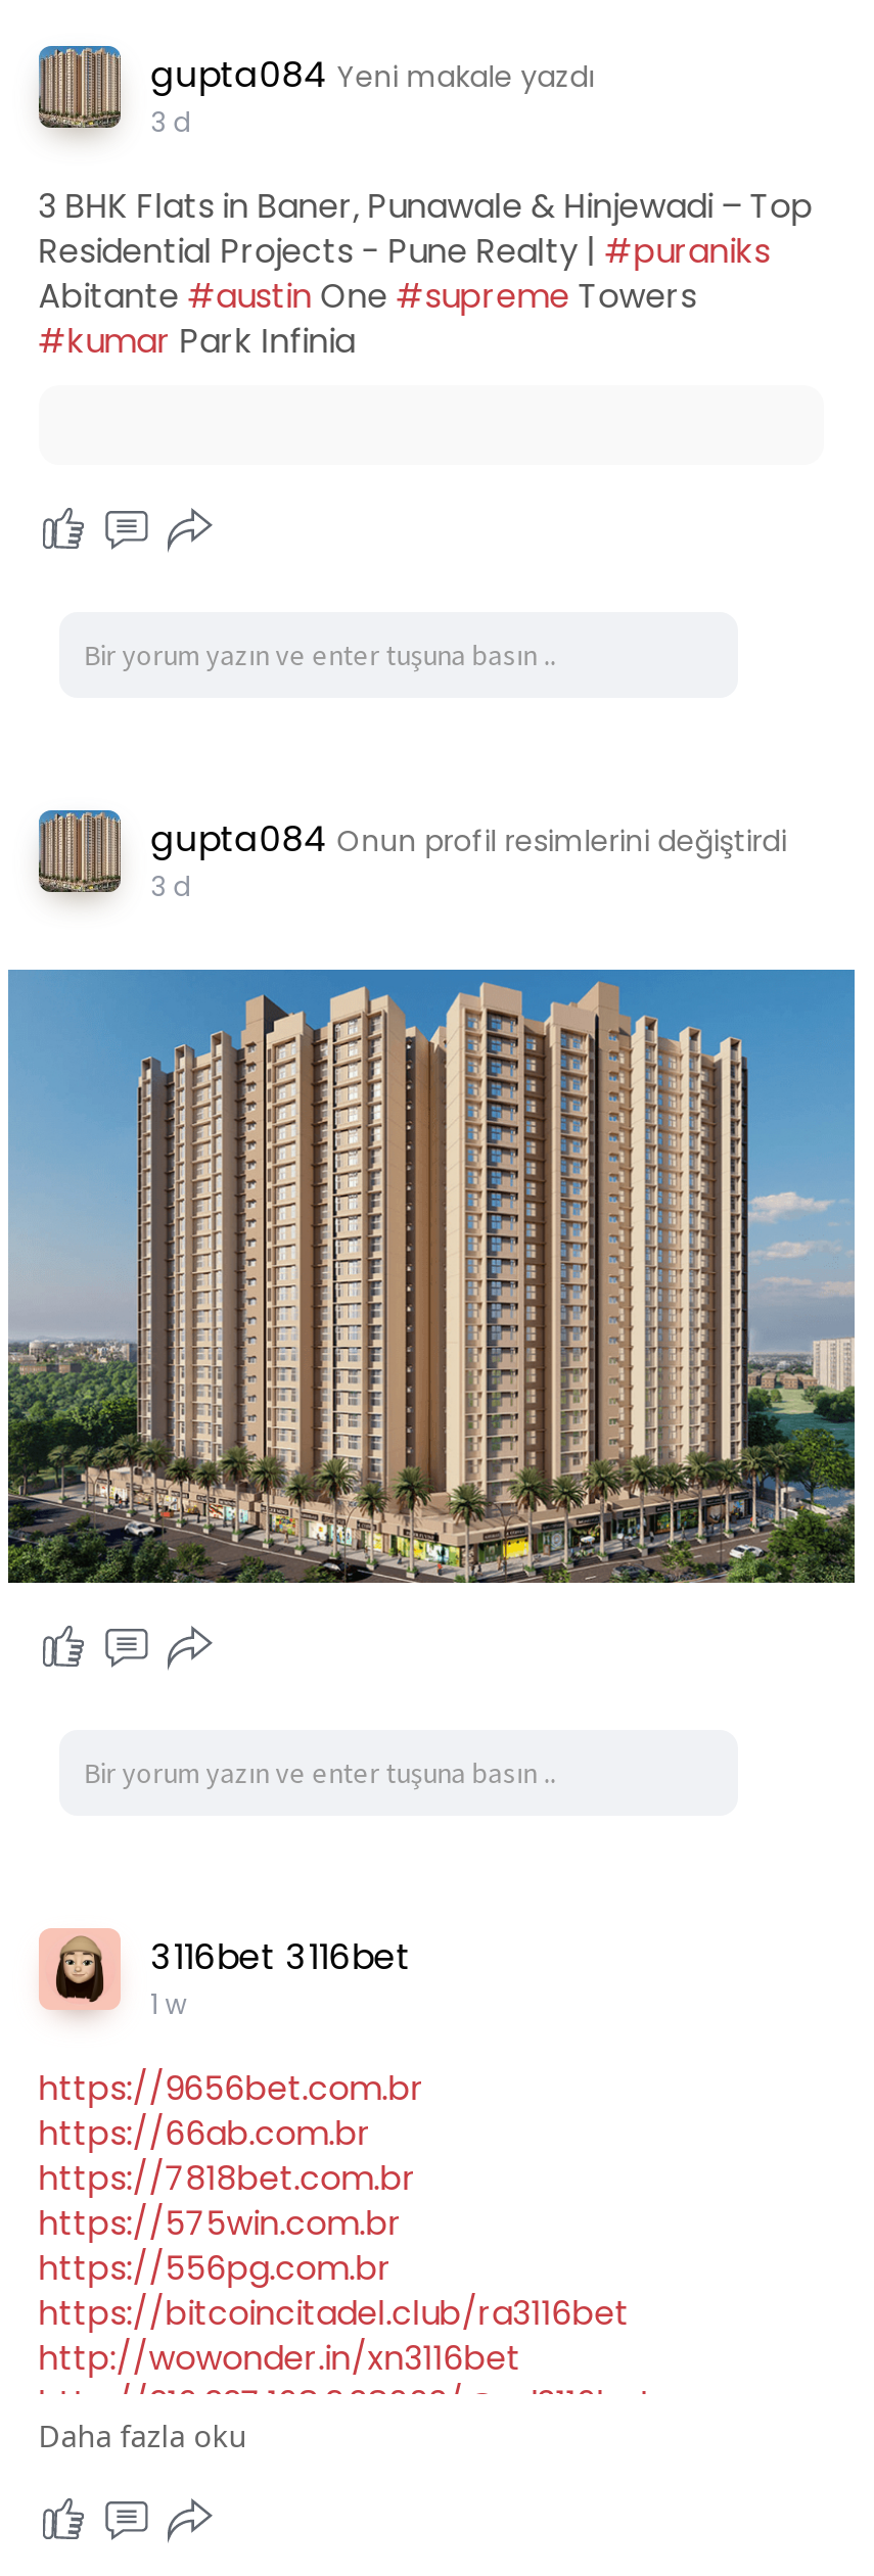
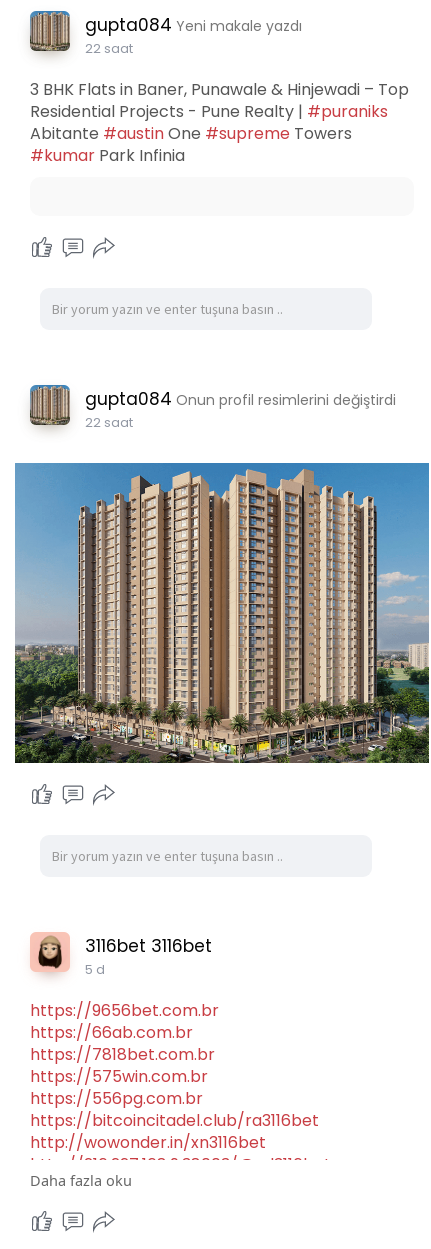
[151,103,192,142] 3 d -> [85,39,133,58] 22 saat
[151,868,192,906] 3 d -> [85,413,133,432] 22 saat
[151,1985,187,2024] 1 w -> [85,960,105,979] 5 d

